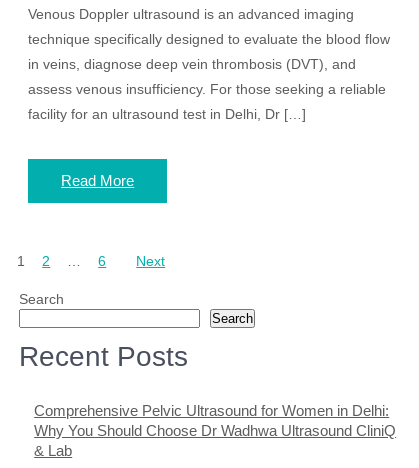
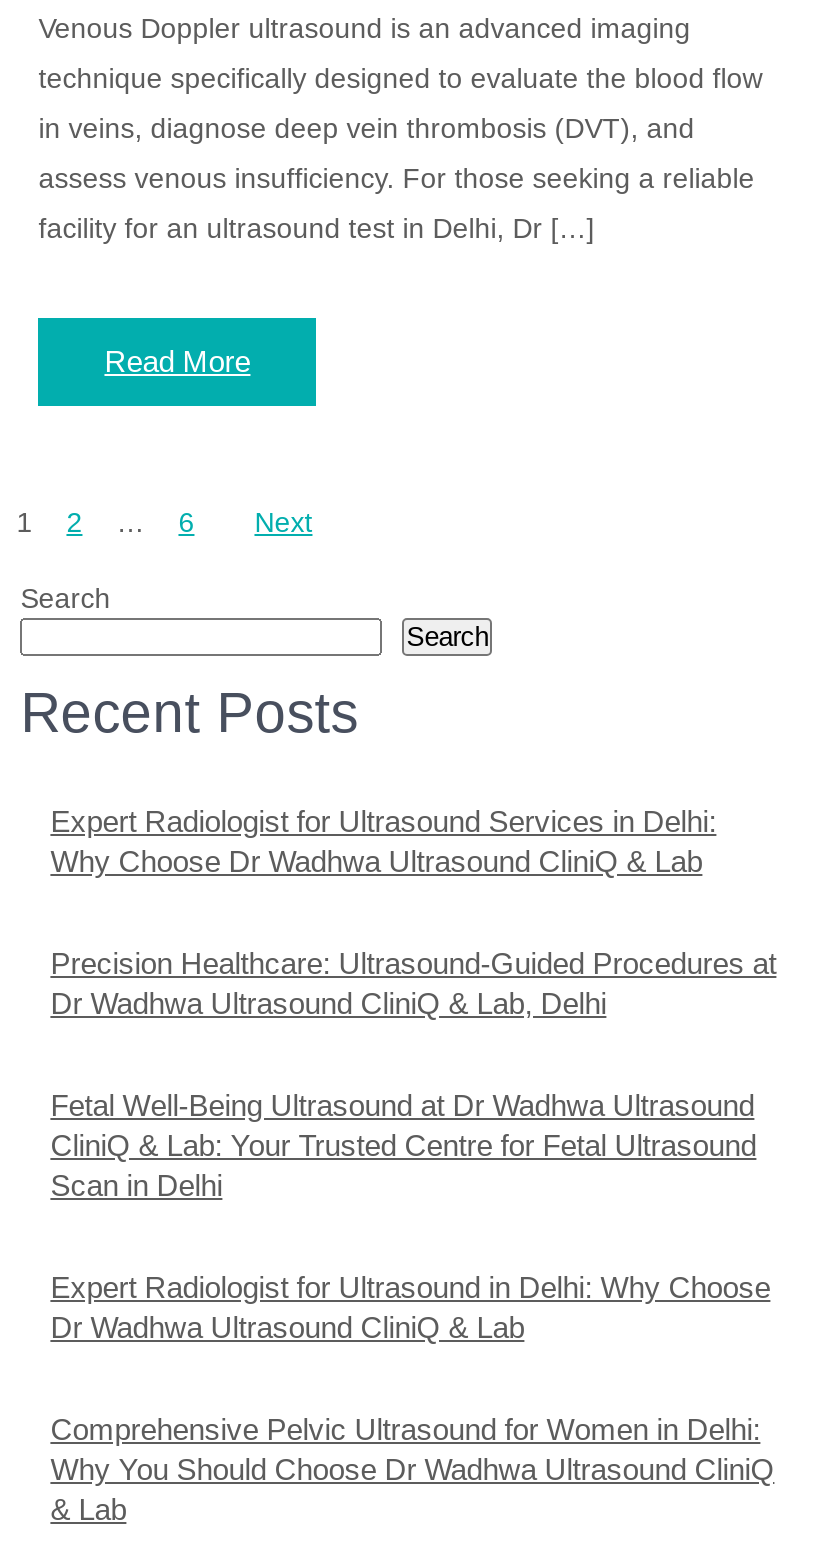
none -> [50,804,776,1344] Expert Radiologist for Ultrasound Services in Delhi: | Why Choose Dr Wadhwa Ultrasound CliniQ & Lab | Precision Healthcare: Ultrasound-Guided Procedures at | Dr Wadhwa Ultrasound CliniQ & Lab, Delhi | Fetal Well-Being Ultrasound at Dr Wadhwa Ultrasound | CliniQ & Lab: Your Trusted Centre for Fetal Ultrasound | Scan in Delhi | Expert Radiologist for Ultrasound in Delhi: Why Choose | Dr Wadhwa Ultrasound CliniQ & Lab

